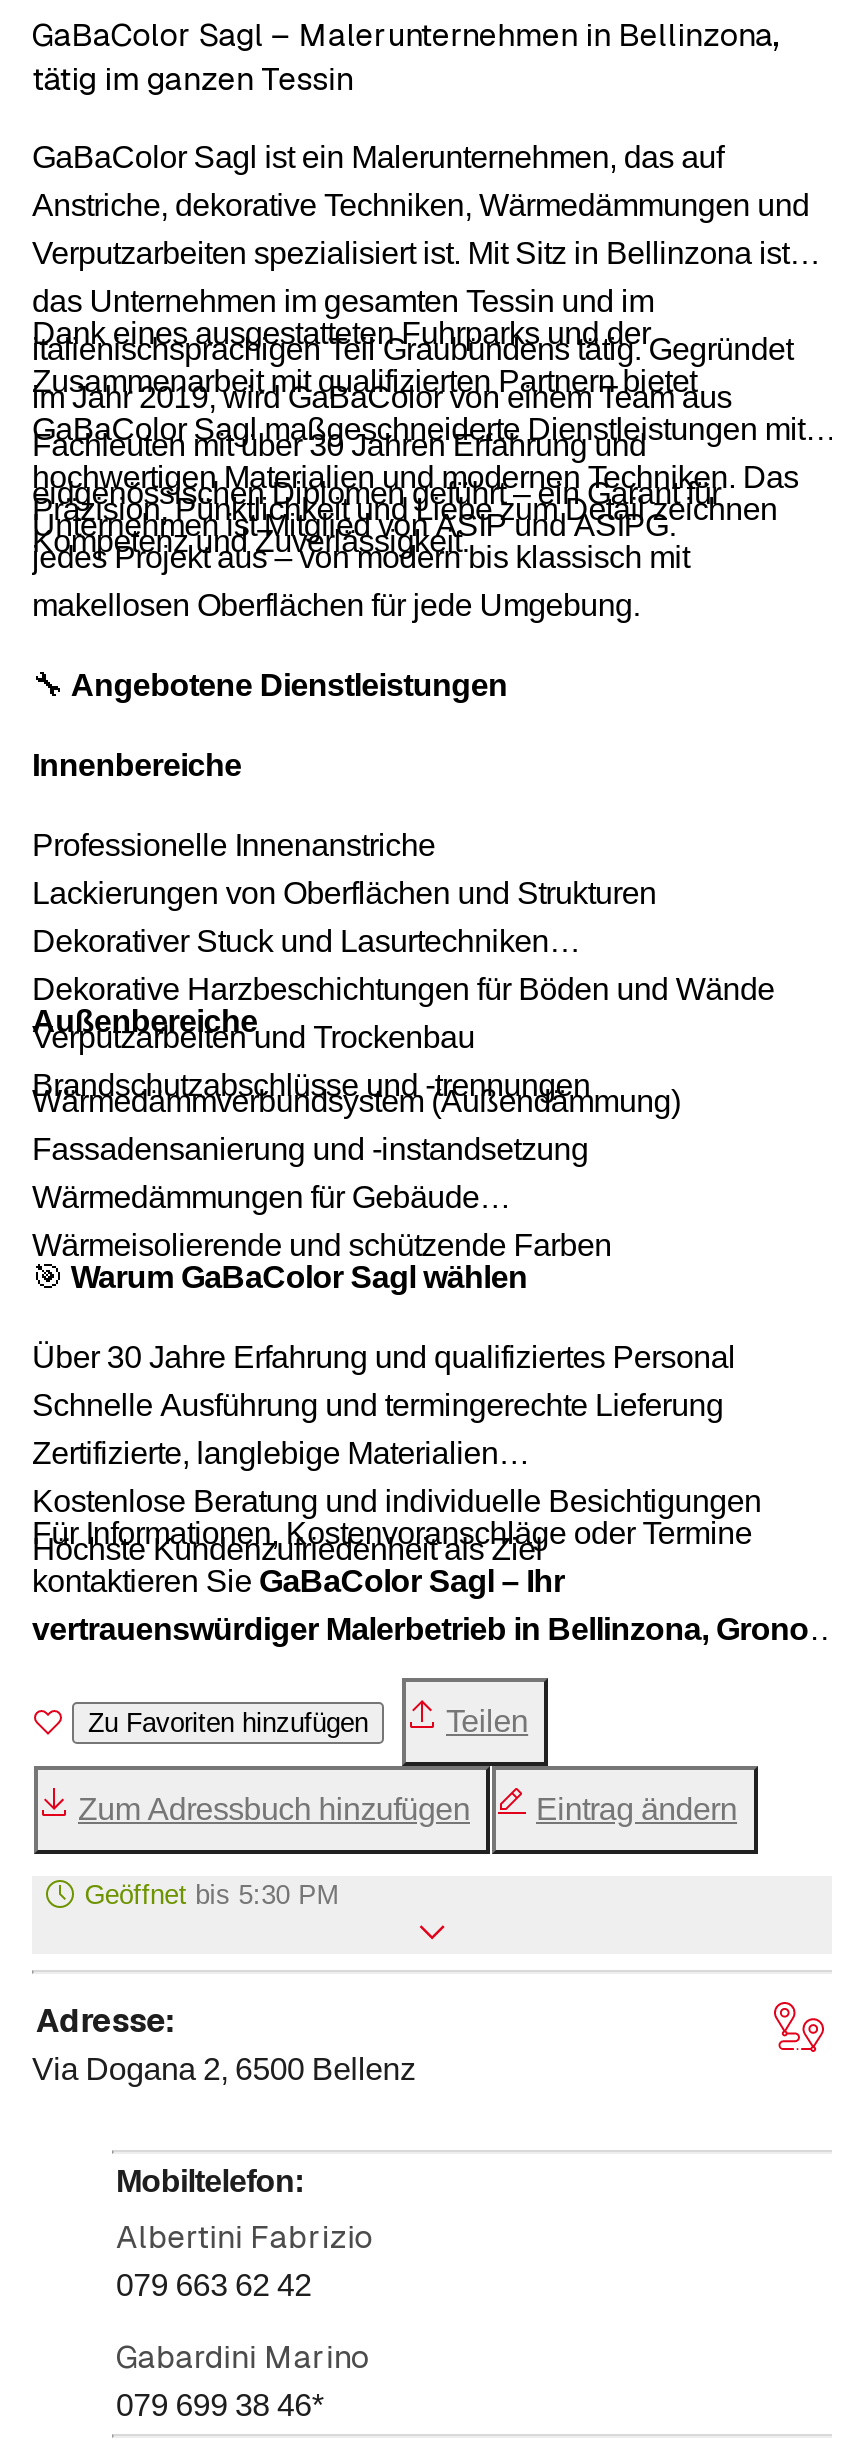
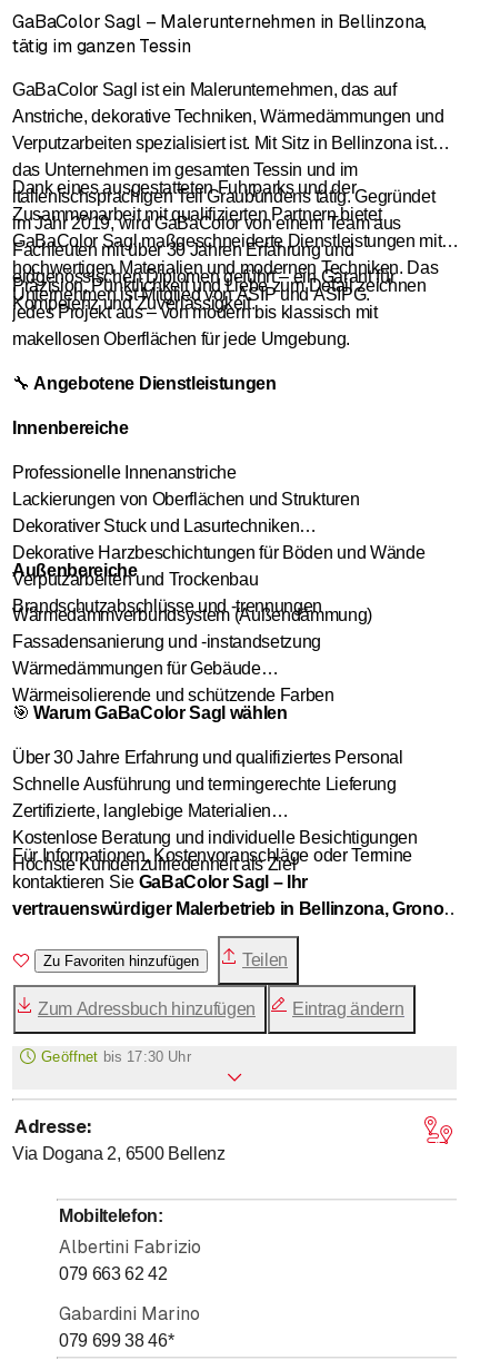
[84,1880,339,1910] Geöffnet bis 5:30 PM -> [41,1048,191,1065] Geöffnet bis 17:30 Uhr

